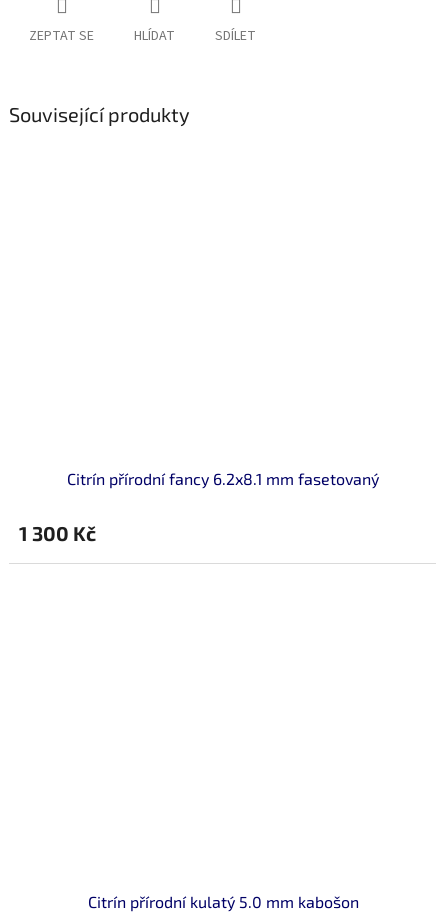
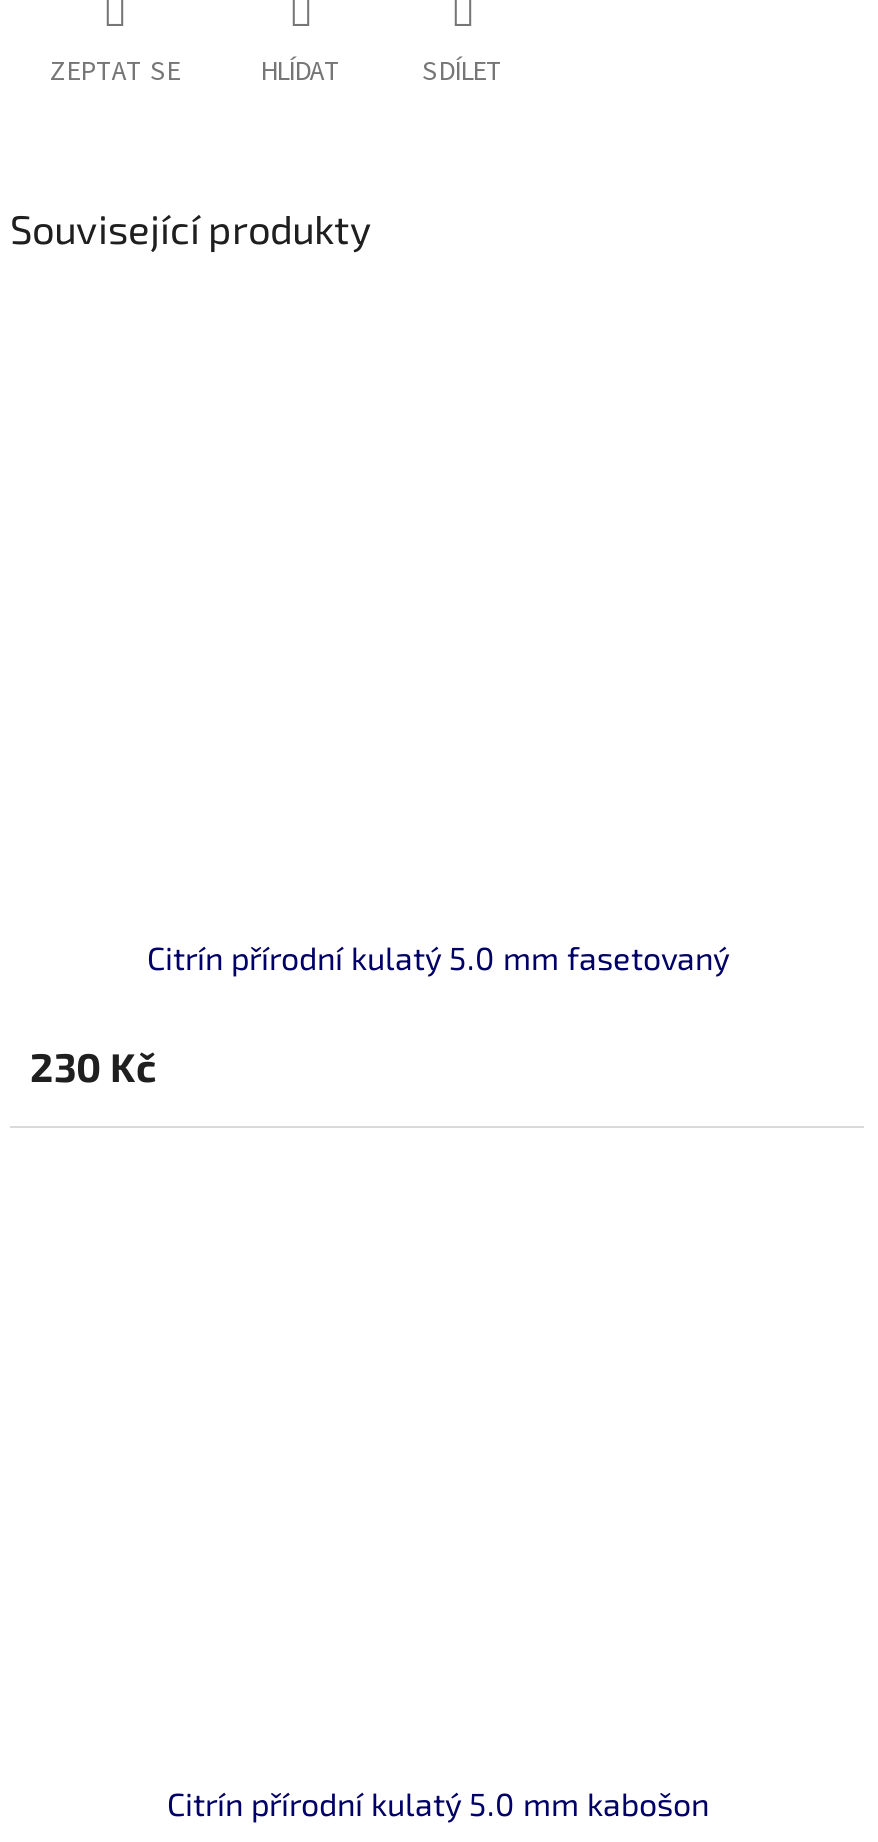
[67,469,379,488] Citrín přírodní fancy 6.2x8.1 mm fasetovaný -> [147,939,729,977] Citrín přírodní kulatý 5.0 mm fasetovaný
[19,521,96,545] 1 300 Kč -> [30,1043,156,1091] 230 Kč

